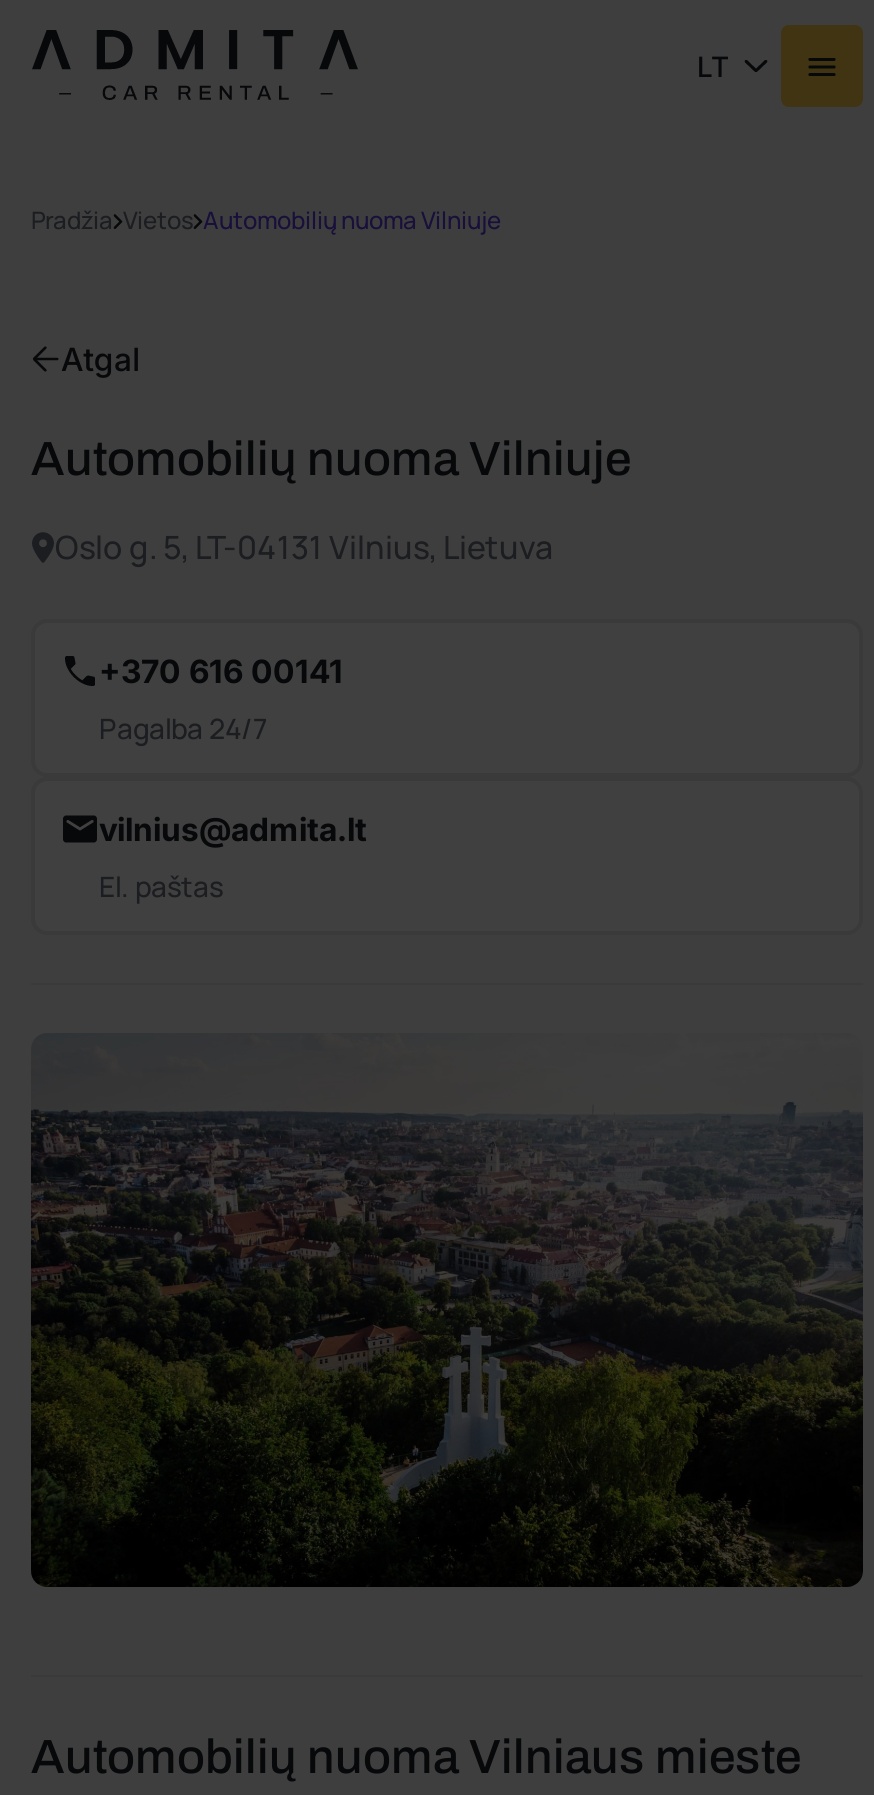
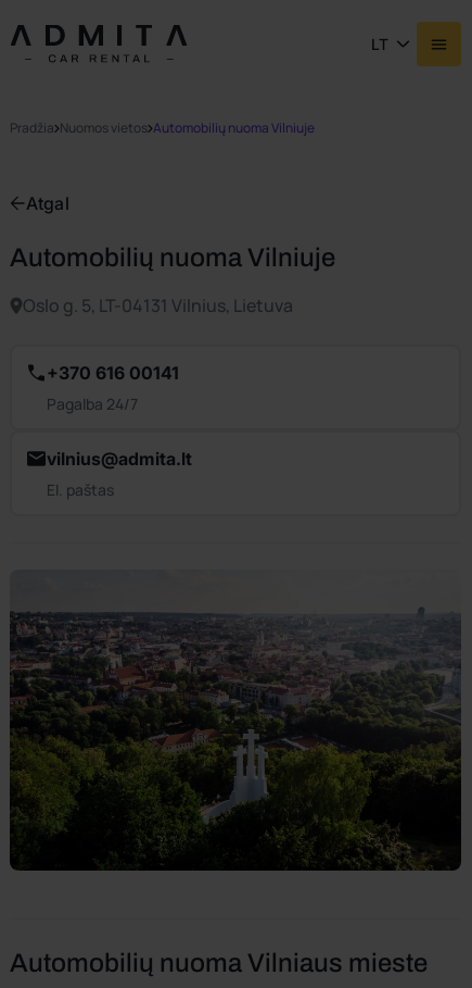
[31,203,501,237] Pradžia Vietos Automobilių nuoma Vilniuje -> [10,118,315,137] Pradžia Nuomos vietos Automobilių nuoma Vilniuje

